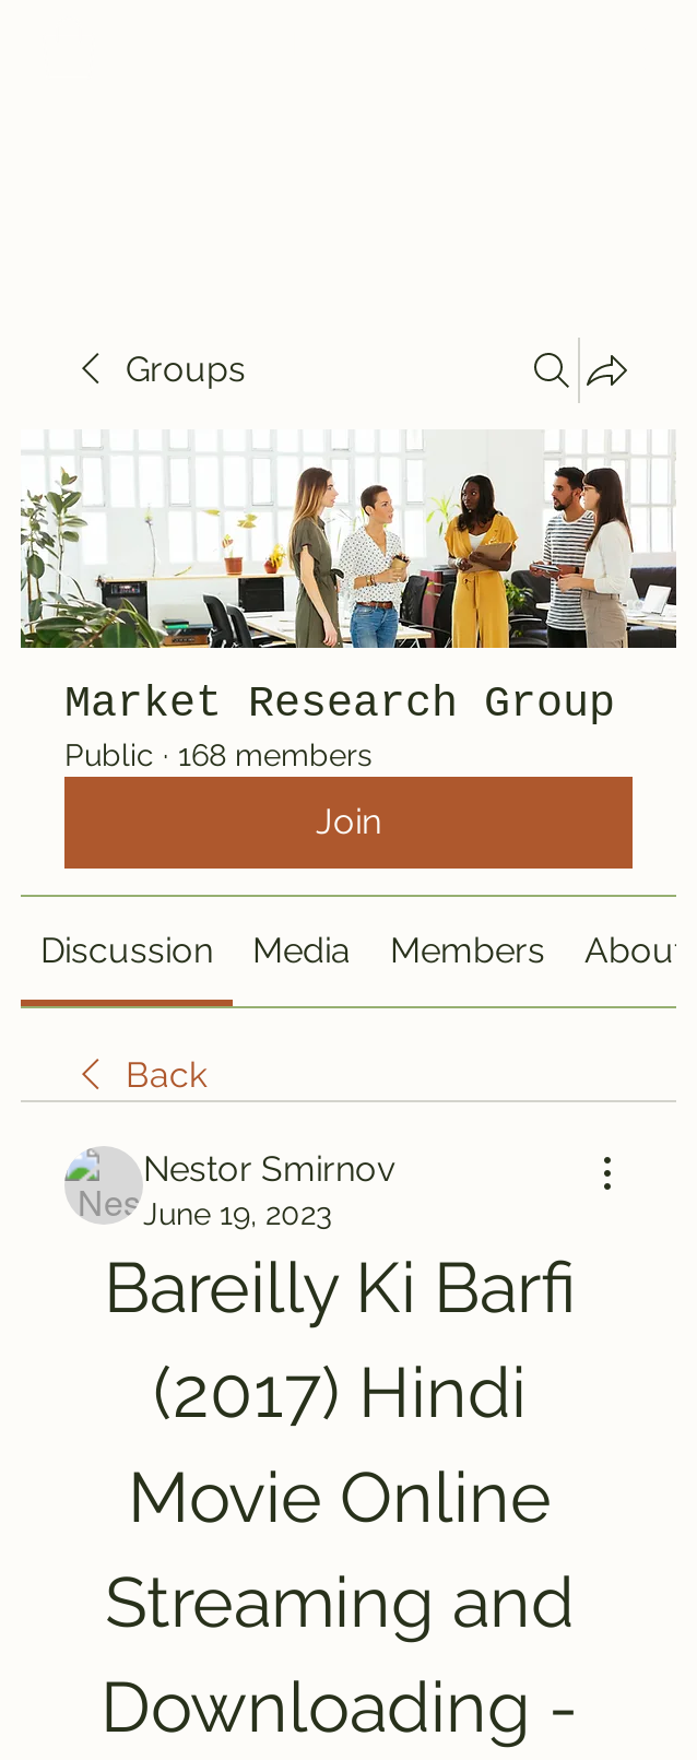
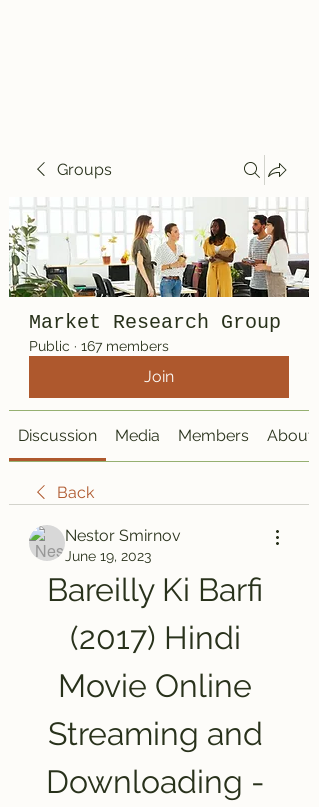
[64,737,373,772] Public · 168 members -> [29,338,169,354] Public · 167 members

